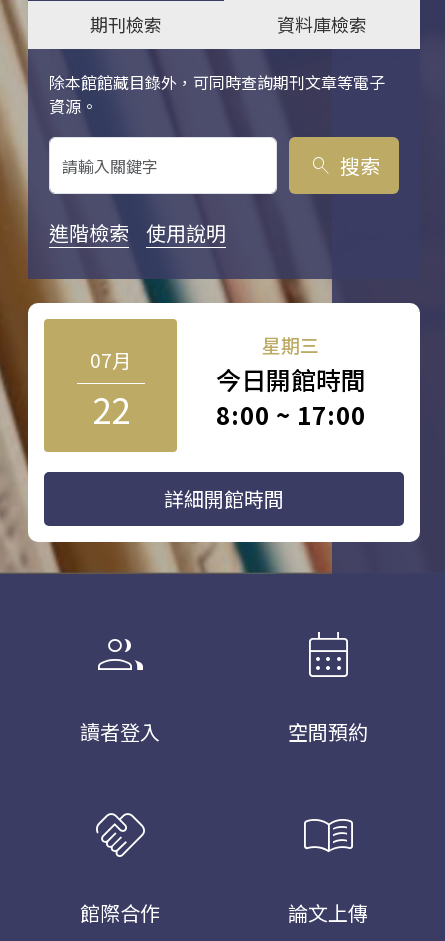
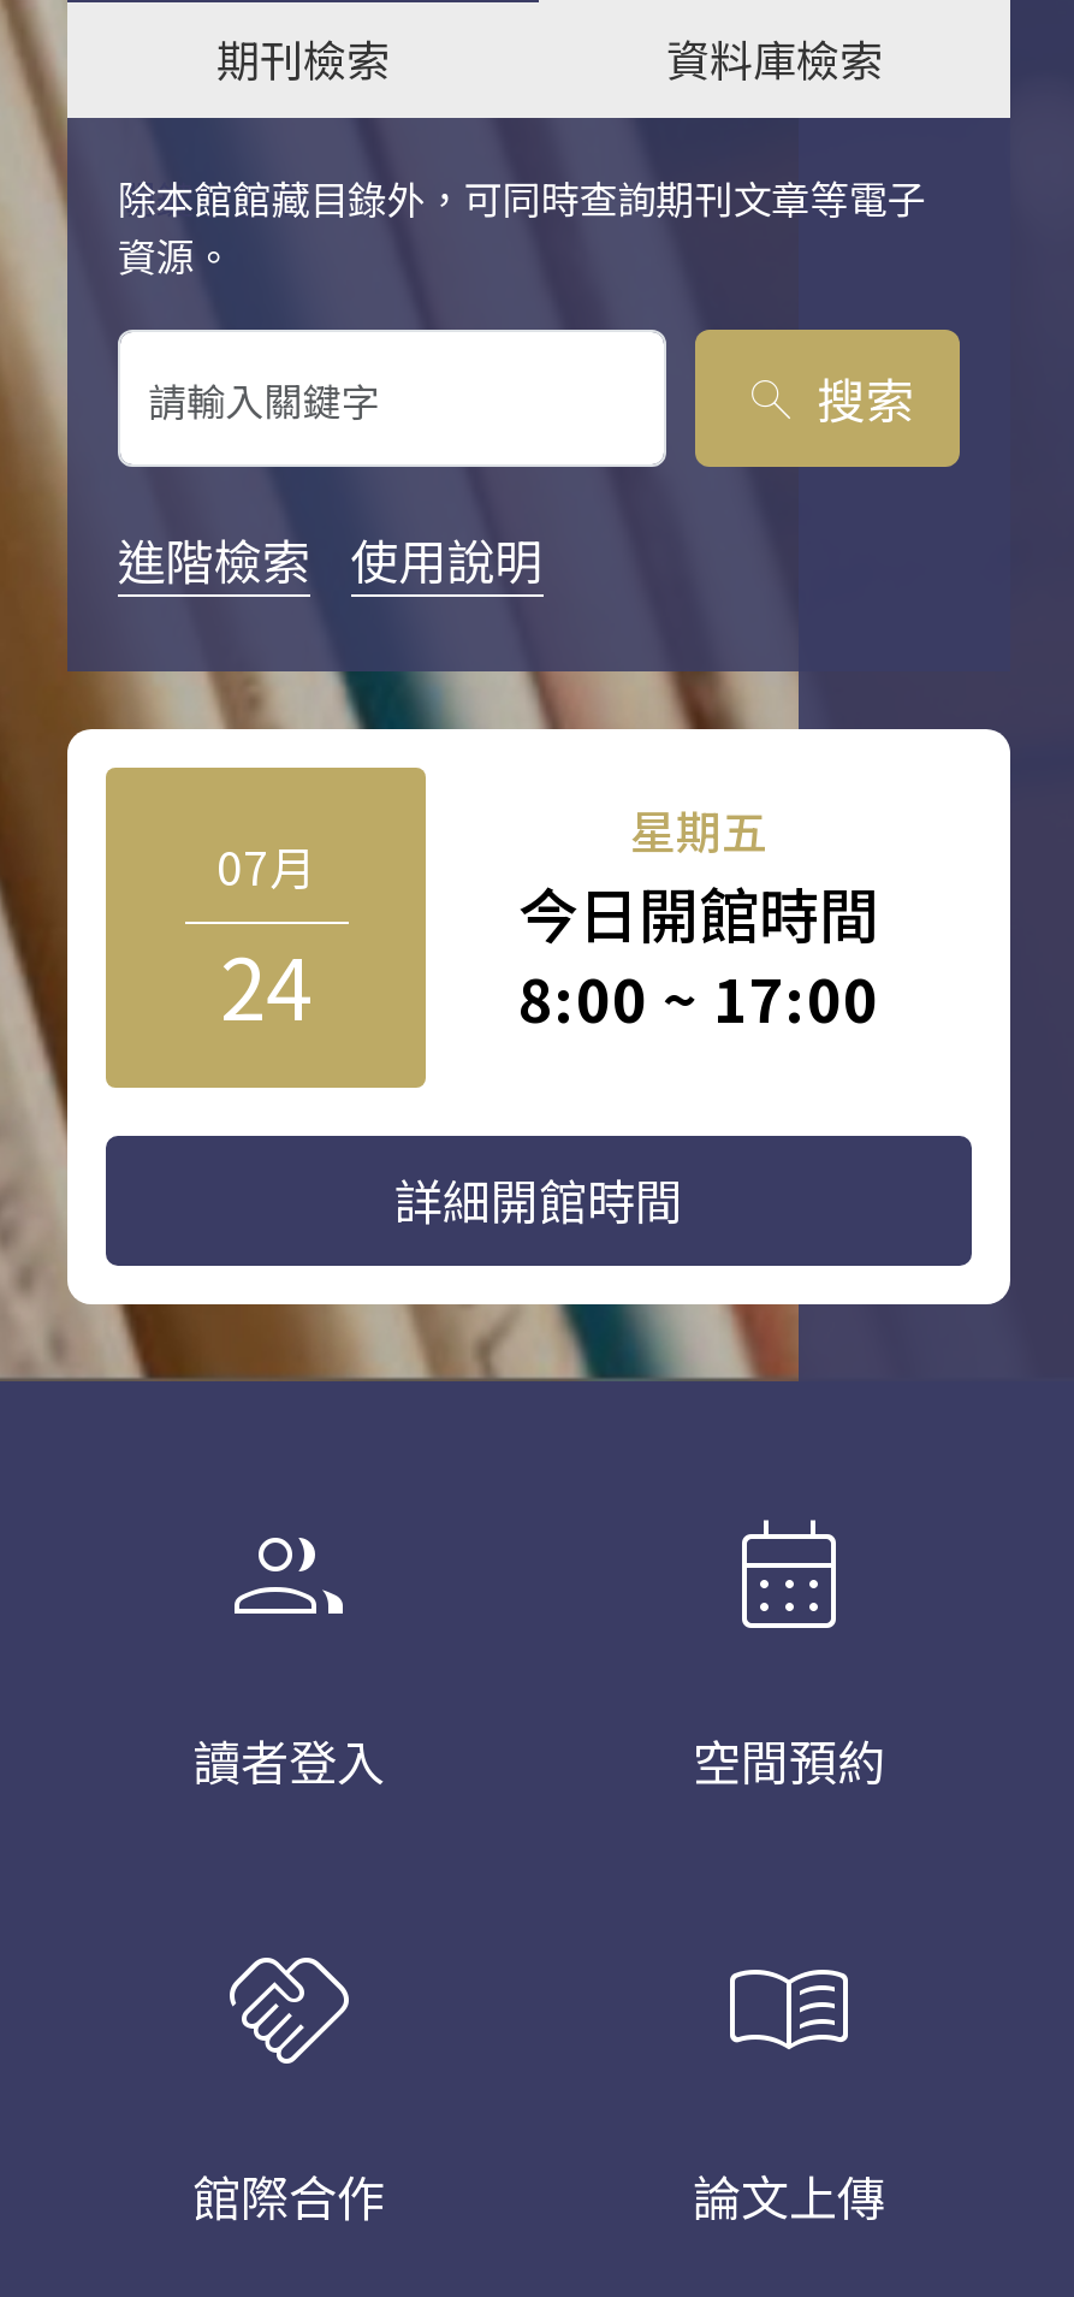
[262,331,319,358] 星期三 -> [630,797,767,862] 星期五
[91,383,129,434] 22 -> [220,921,311,1044] 24

